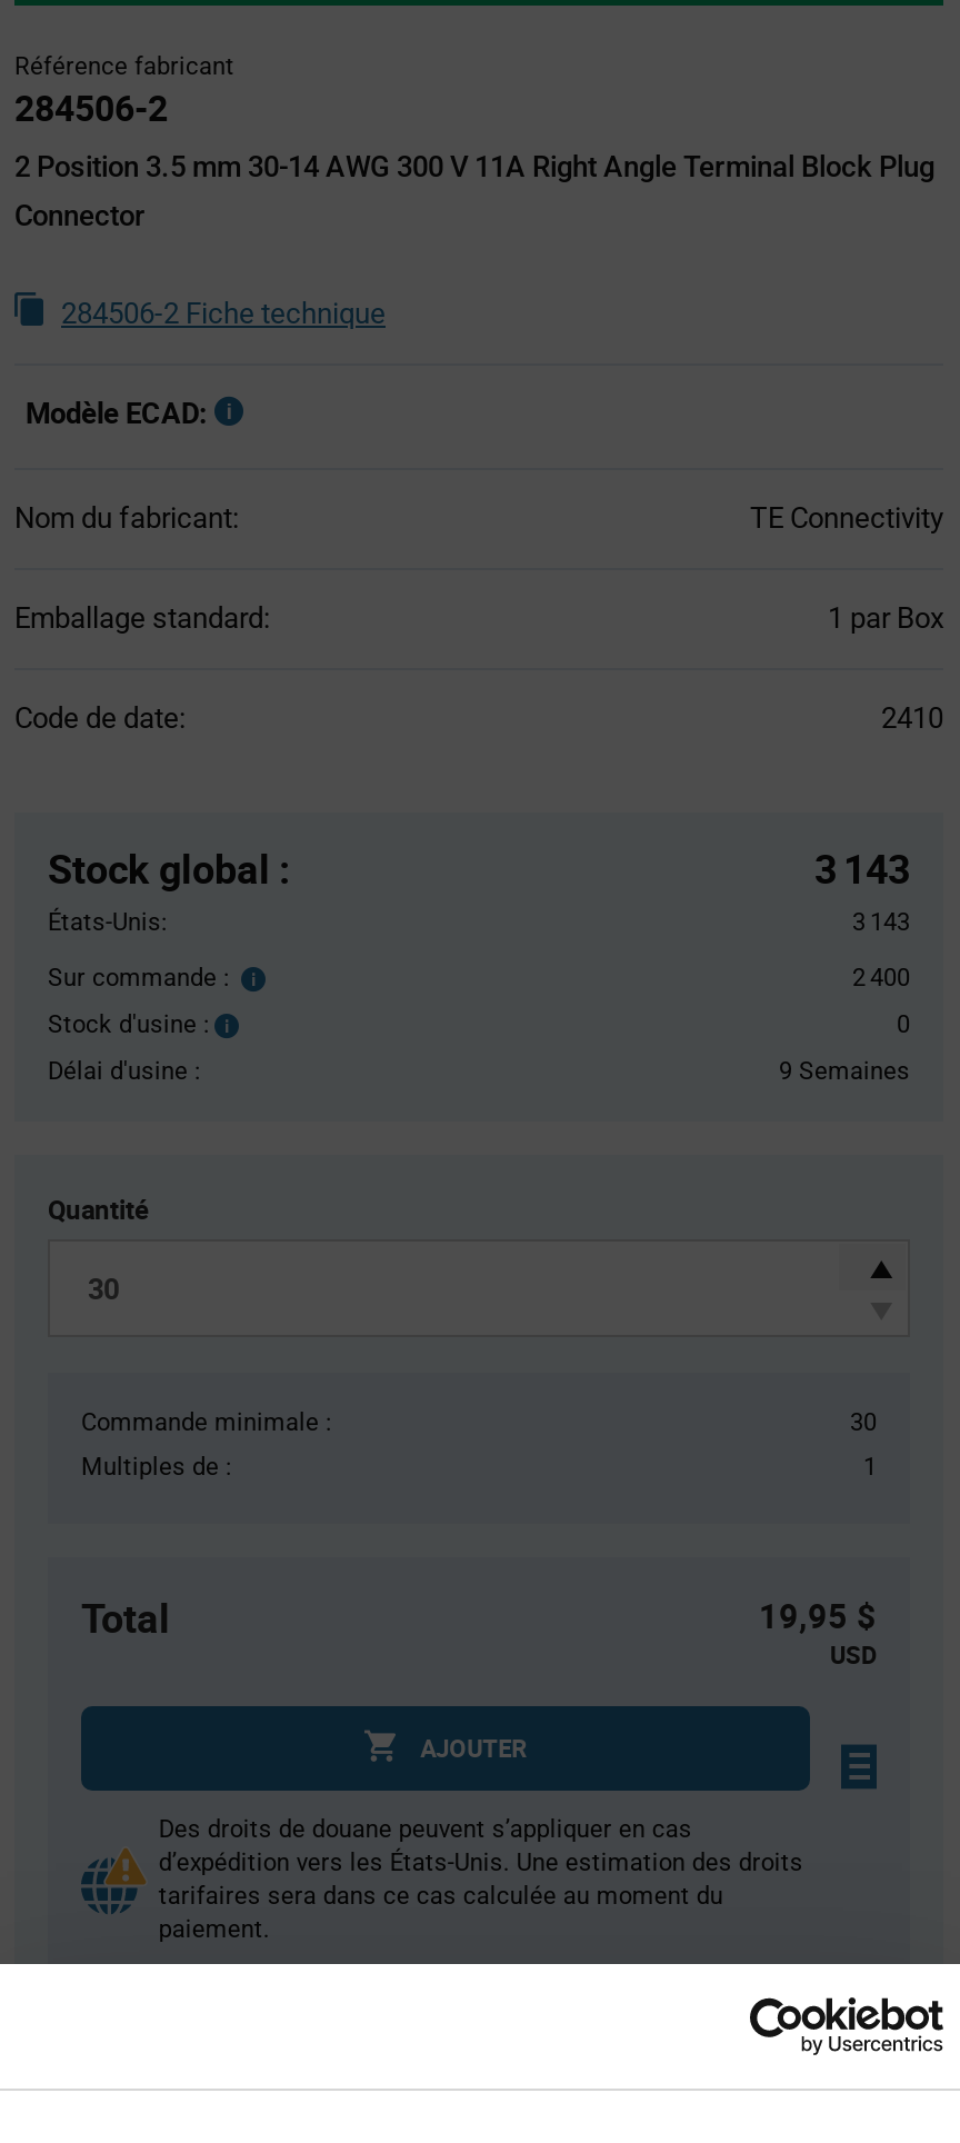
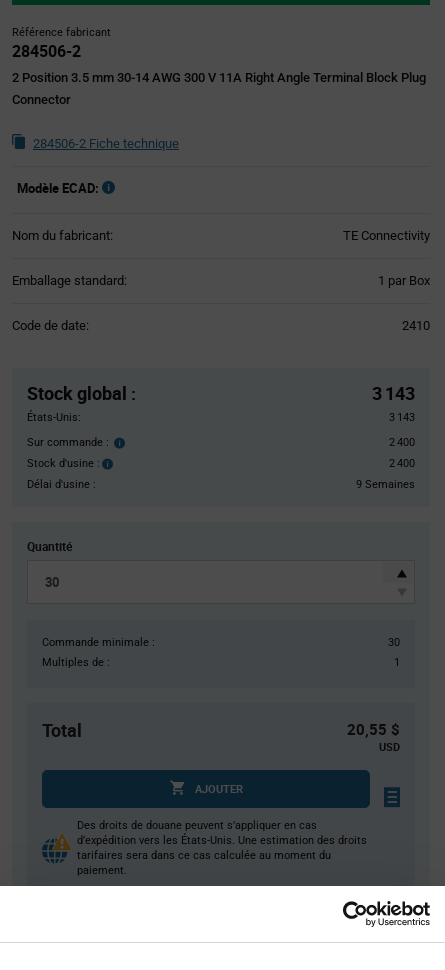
[897,1011,910,1040] 0 -> [389,457,415,470] 2 400
[759,1594,877,1638] 19,95 $ -> [347,719,400,739] 20,55 $

